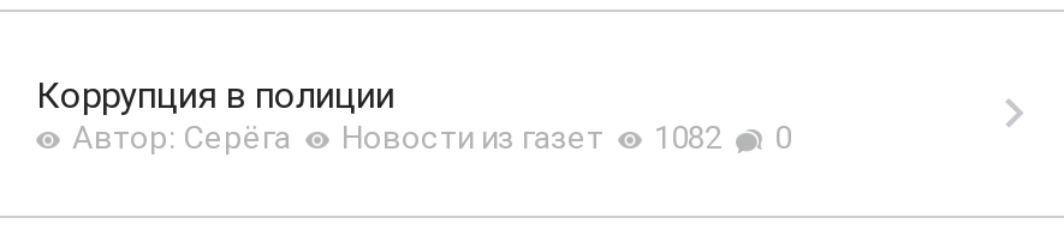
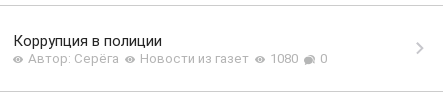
[72,120,791,156] Автор: Серёга Новости из газет 1082 0 -> [28,51,327,66] Автор: Серёга Новости из газет 1080 0

